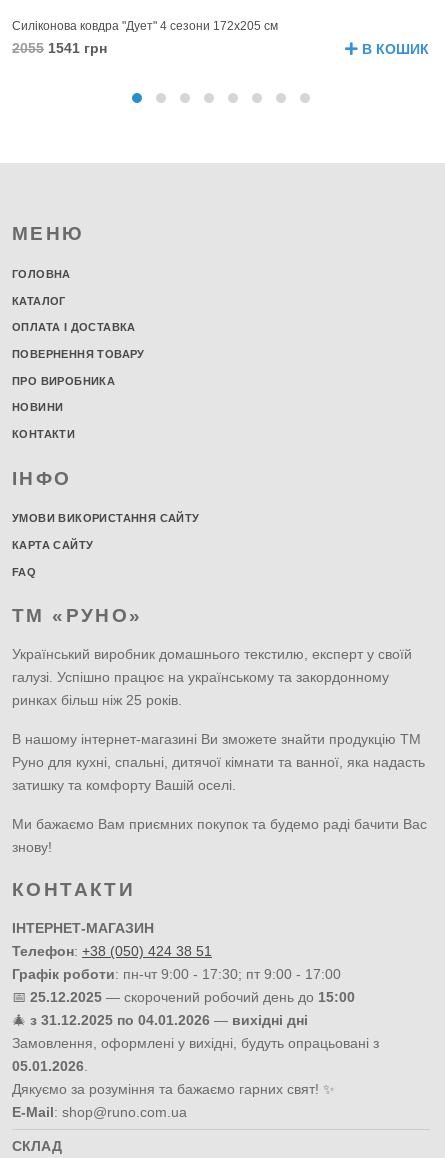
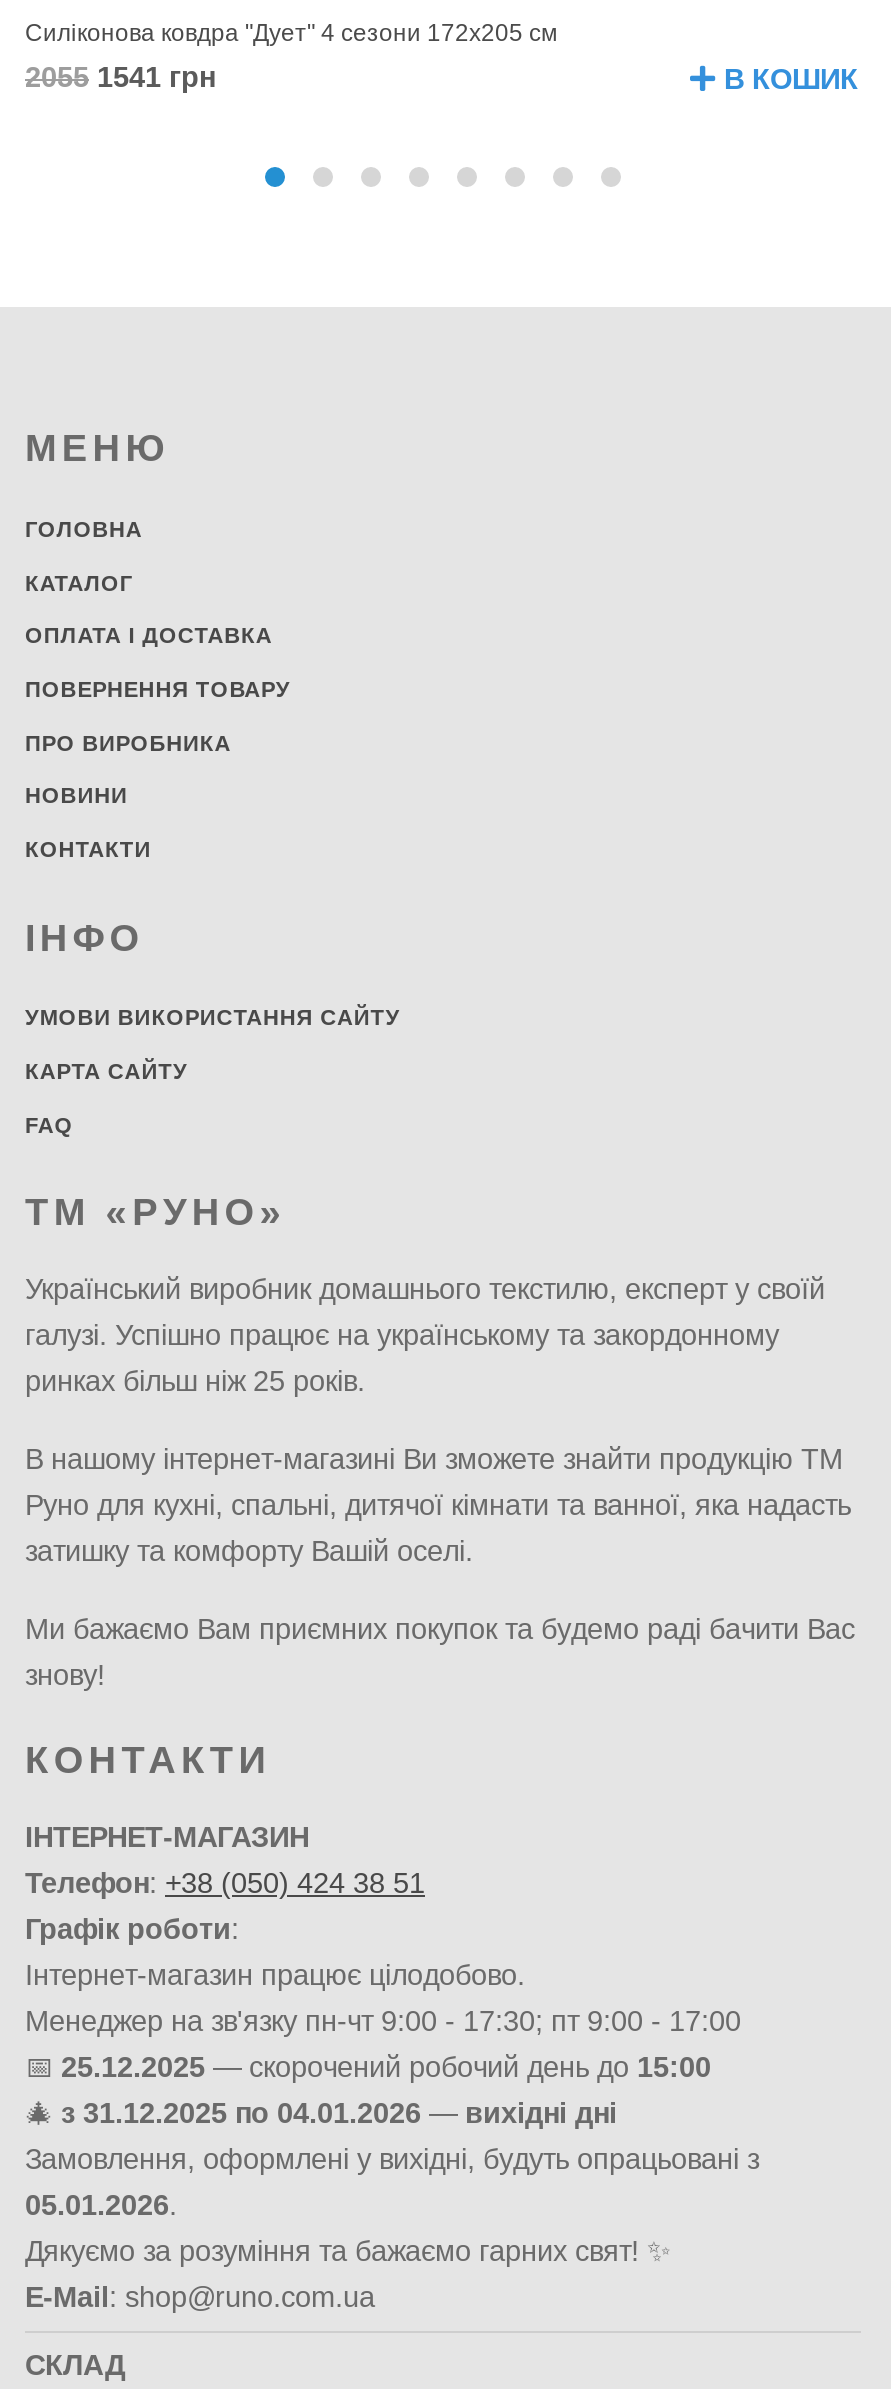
[12,966,341,982] Графік роботи: пн-чт 9:00 - 17:30; пт 9:00 - 17:00 -> [25,1914,741,2038] Графік роботи: | Інтернет-магазин працює цілодобово. | Менеджер на зв'язку пн-чт 9:00 - 17:30; пт 9:00 - 17:00

